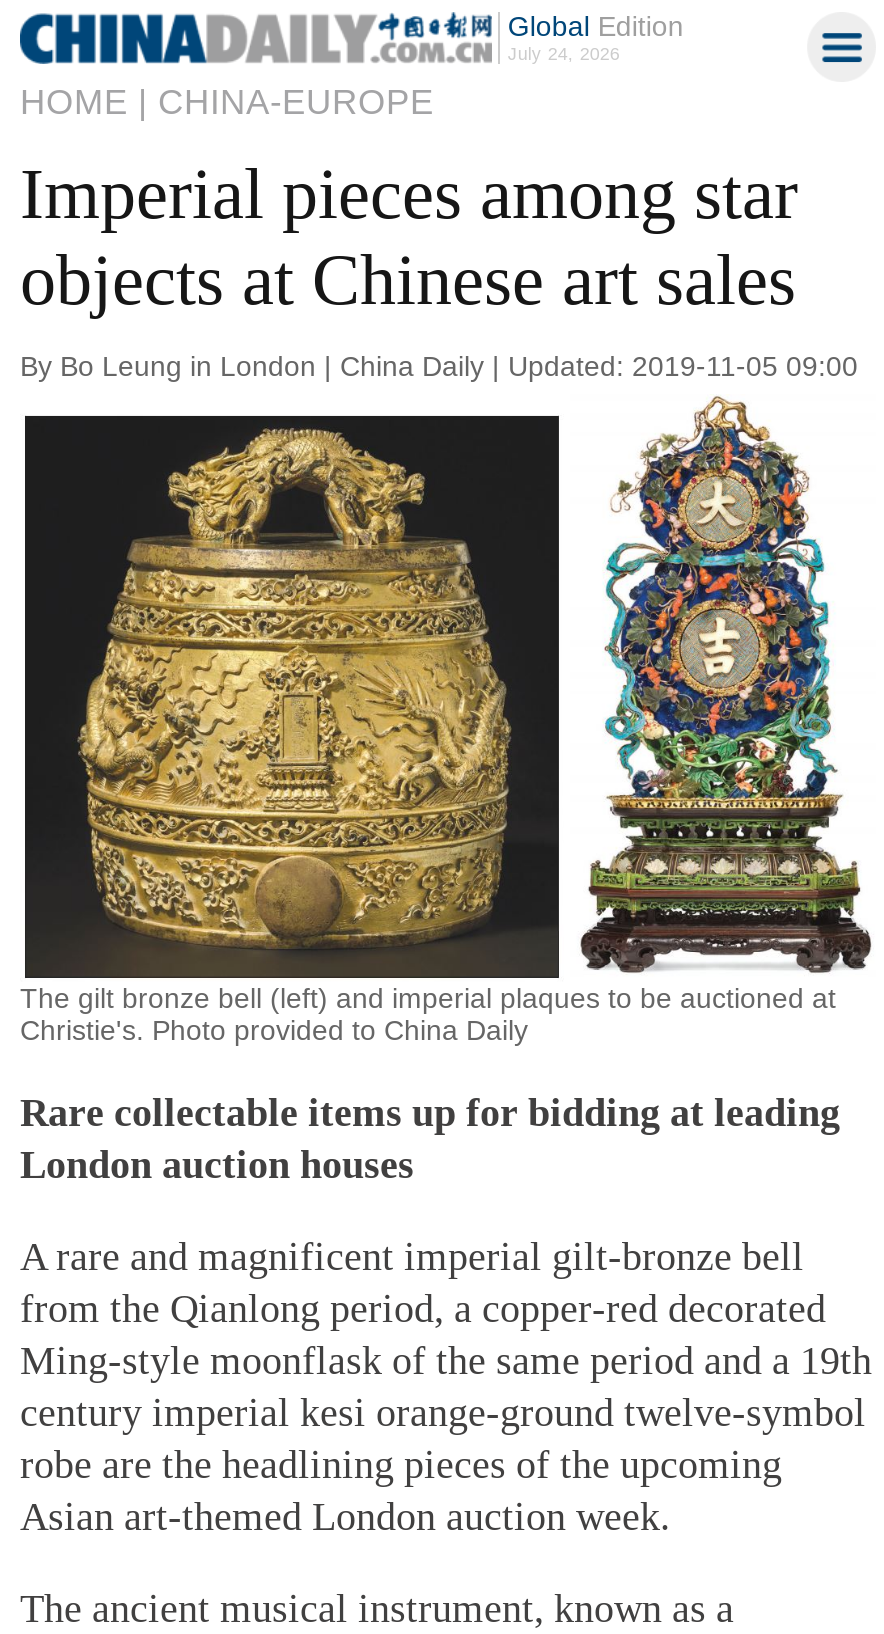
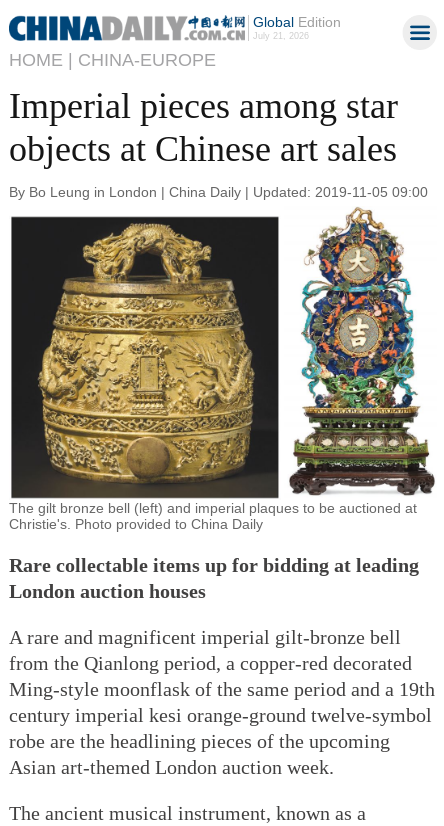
[508,44,620,64] July 24, 2026 -> [253,31,309,41] July 21, 2026

